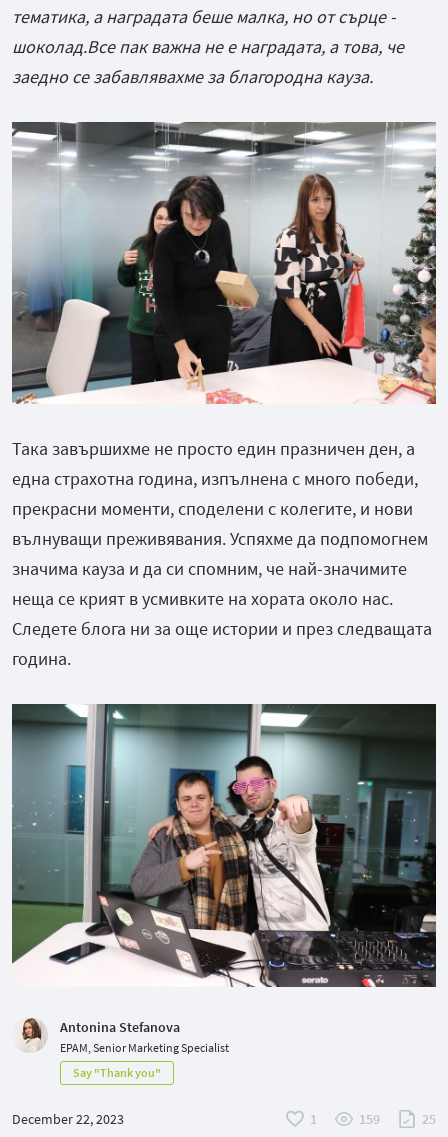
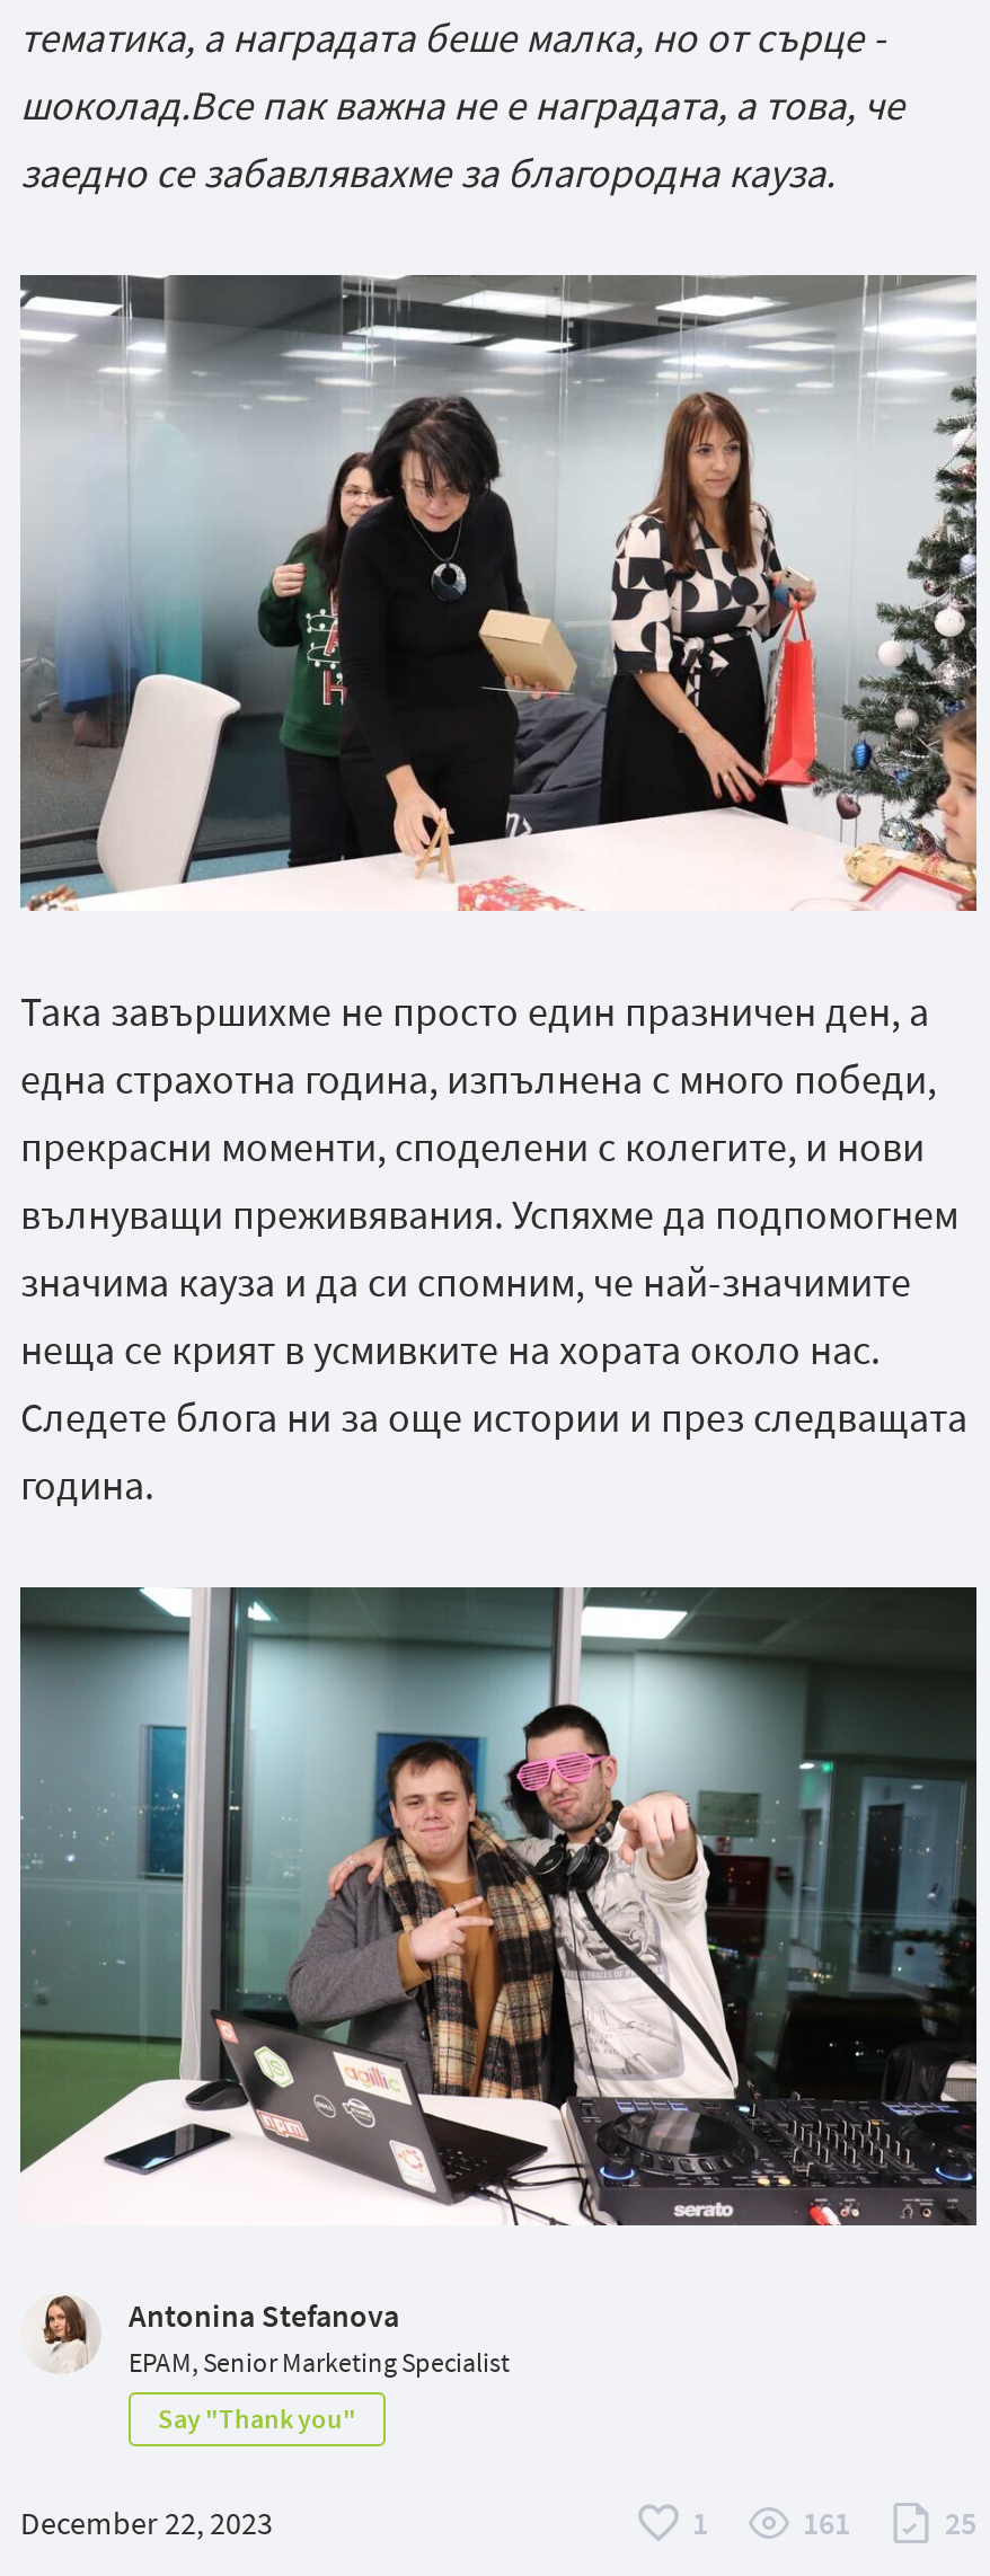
[359,1109,380,1127] 159 -> [803,2502,850,2542] 161

